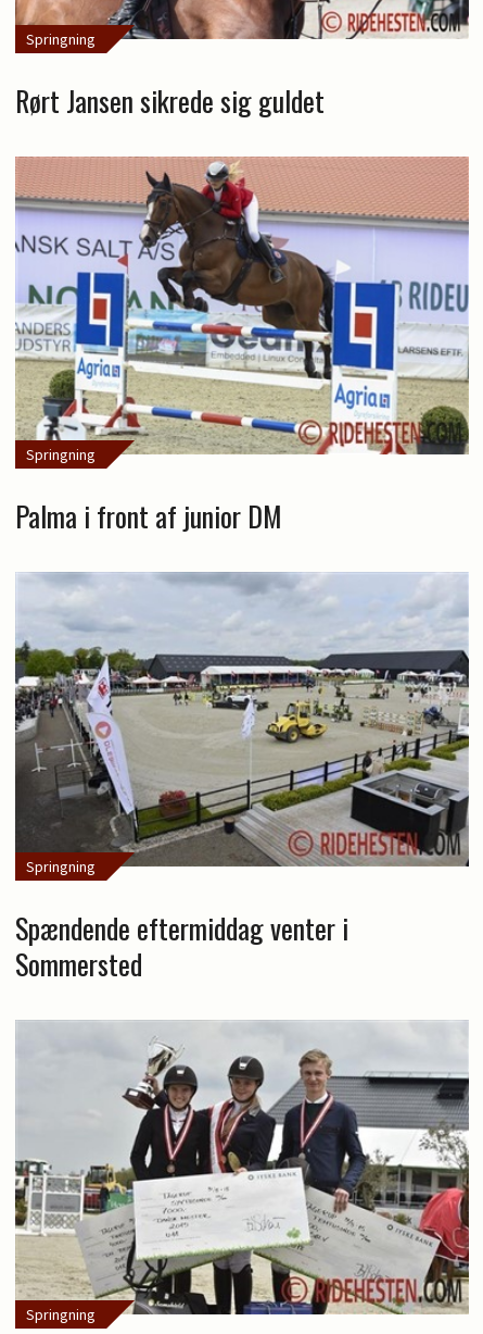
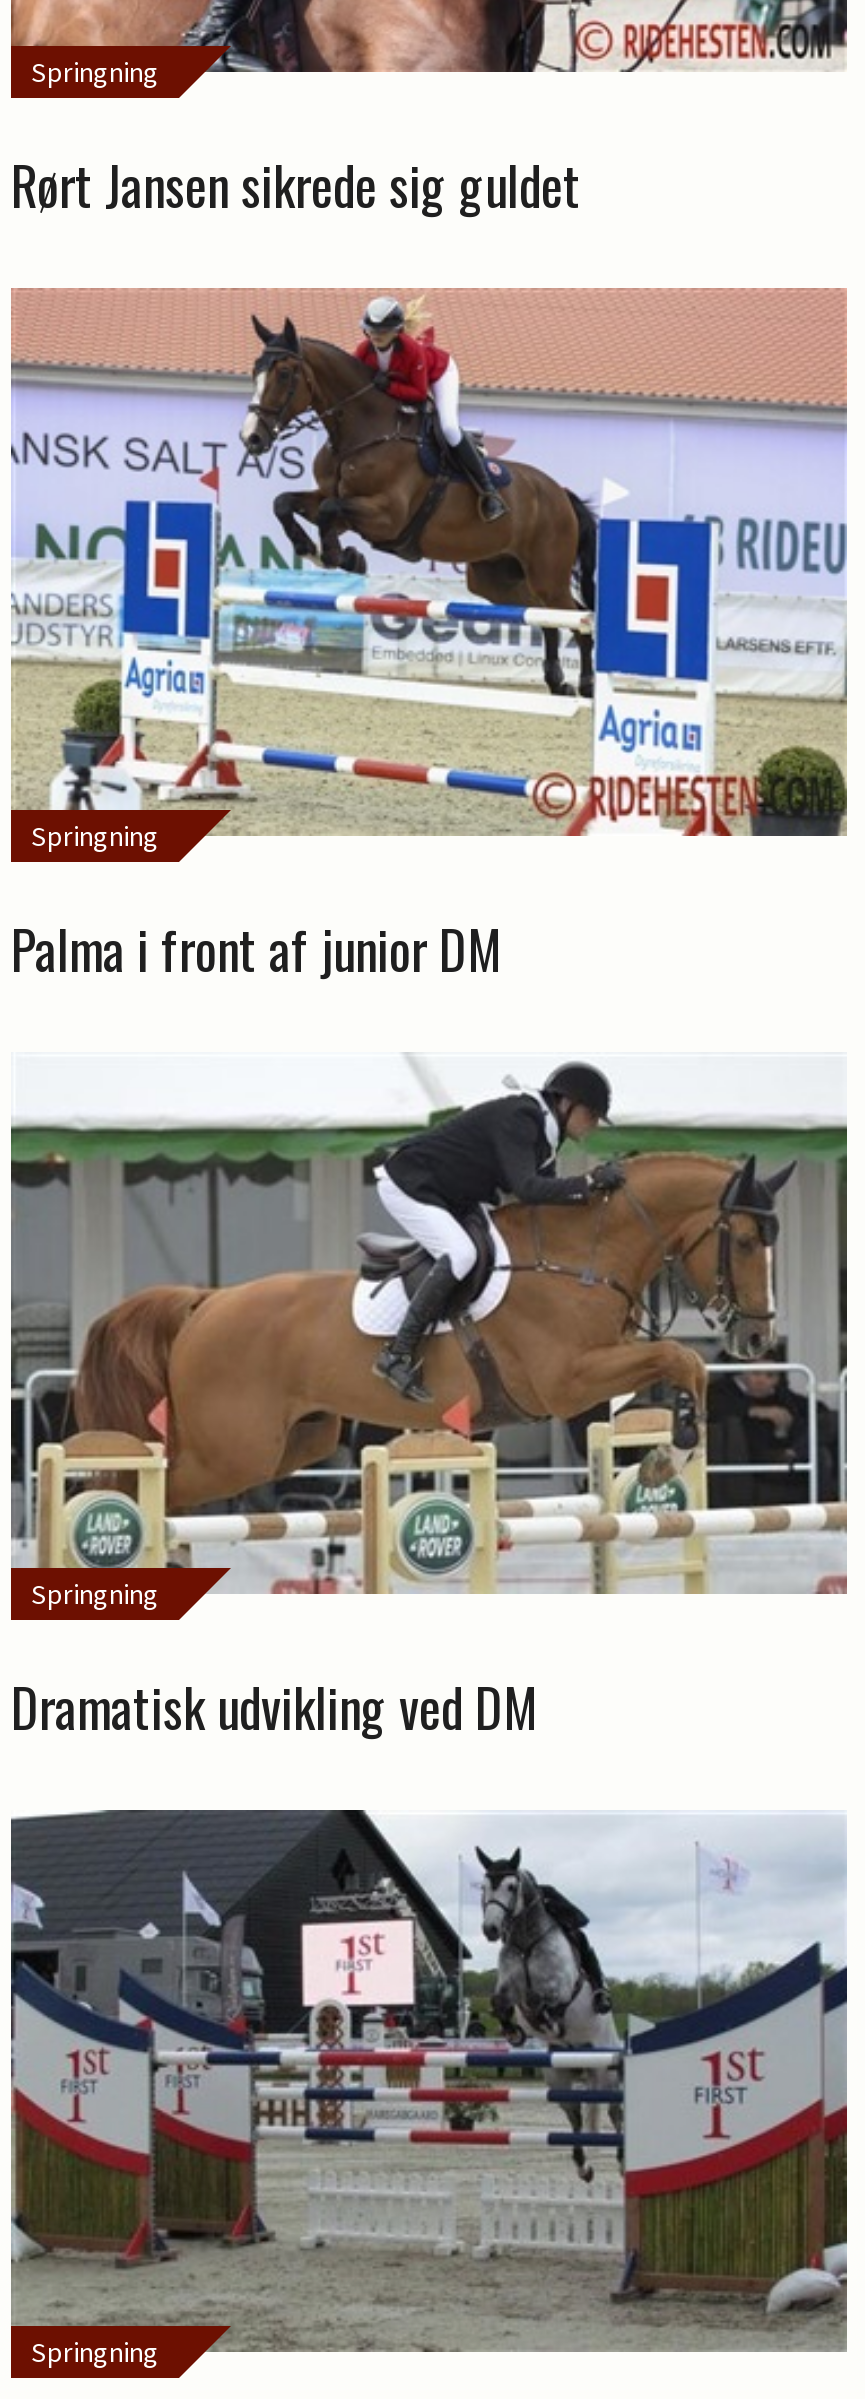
[14,572,470,985] [image] | Spændende eftermiddag venter i | Sommersted -> [9,1054,849,1745] [image] | Dramatisk udvikling ved DM
[15,1020,469,1316] [image] -> [9,1808,847,2352] [image]

